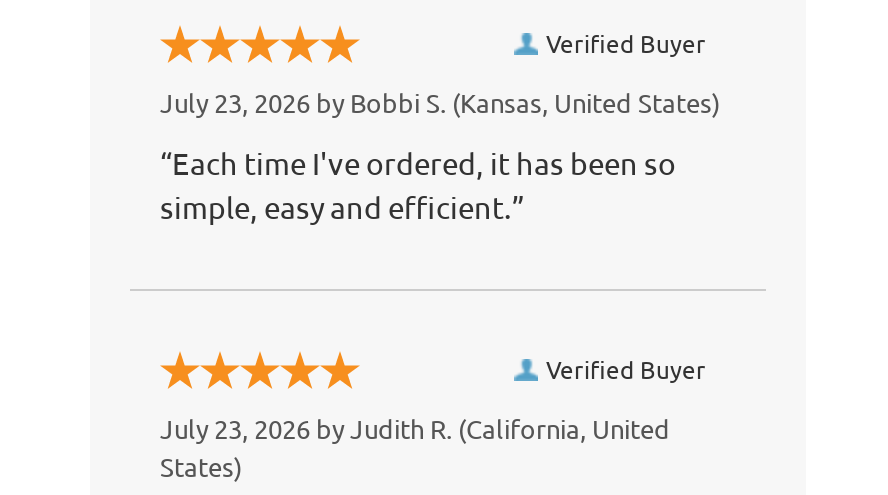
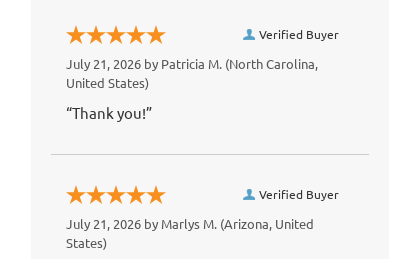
[160,84,720,118] July 23, 2026 by Bobbi S. (Kansas, United States) -> [66,55,318,91] July 21, 2026 by Patricia M. (North Carolina, | United States)
[160,142,676,224] “Each time I've ordered, it has been so | simple, easy and efficient.” -> [66,103,152,122] “Thank you!”
[160,410,670,444] July 23, 2026 by Judith R. (California, United -> [66,215,314,232] July 21, 2026 by Marlys M. (Arizona, United

